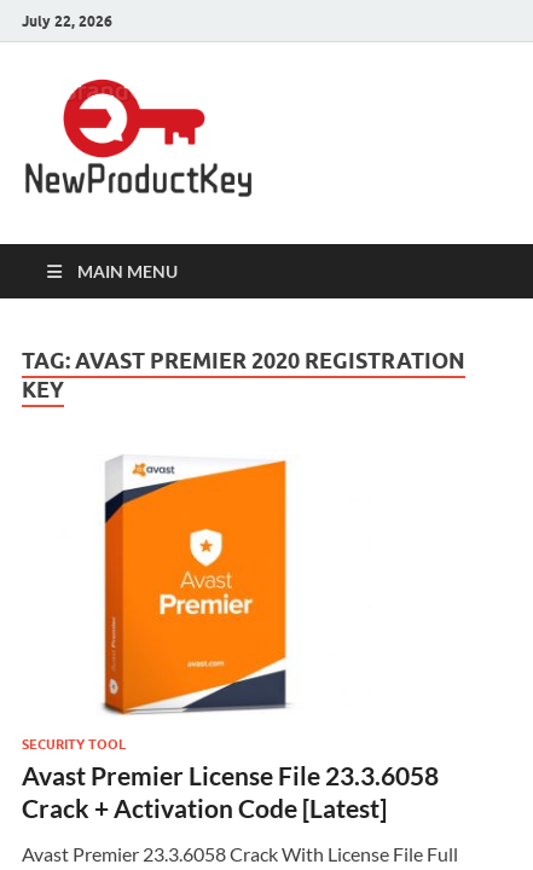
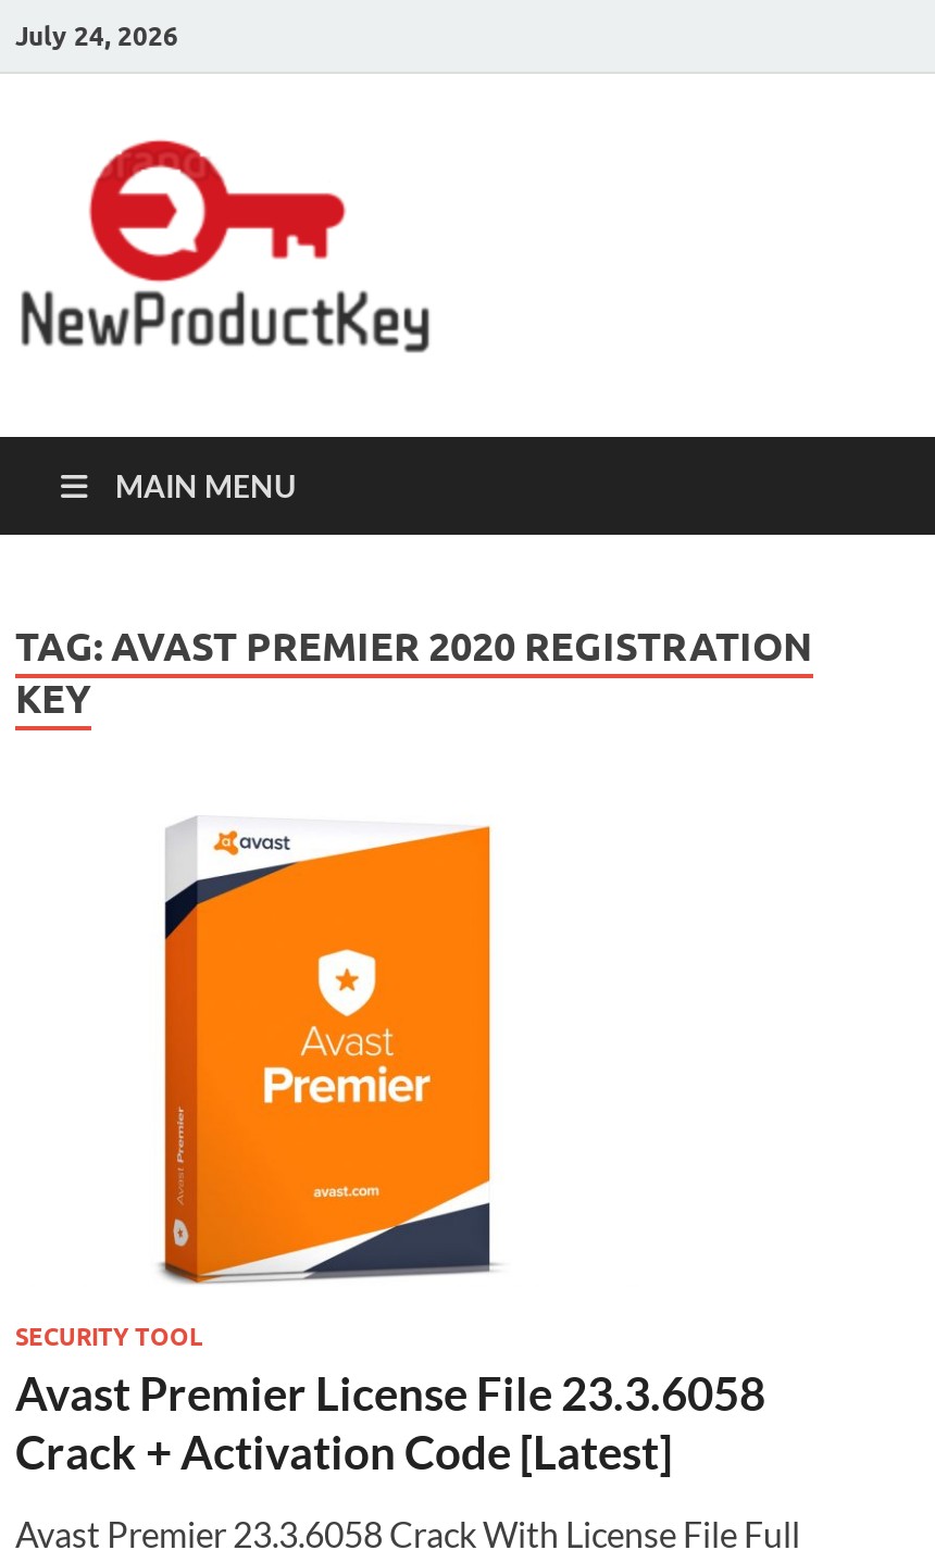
[22,11,112,30] July 22, 2026 -> [15,18,178,51] July 24, 2026

